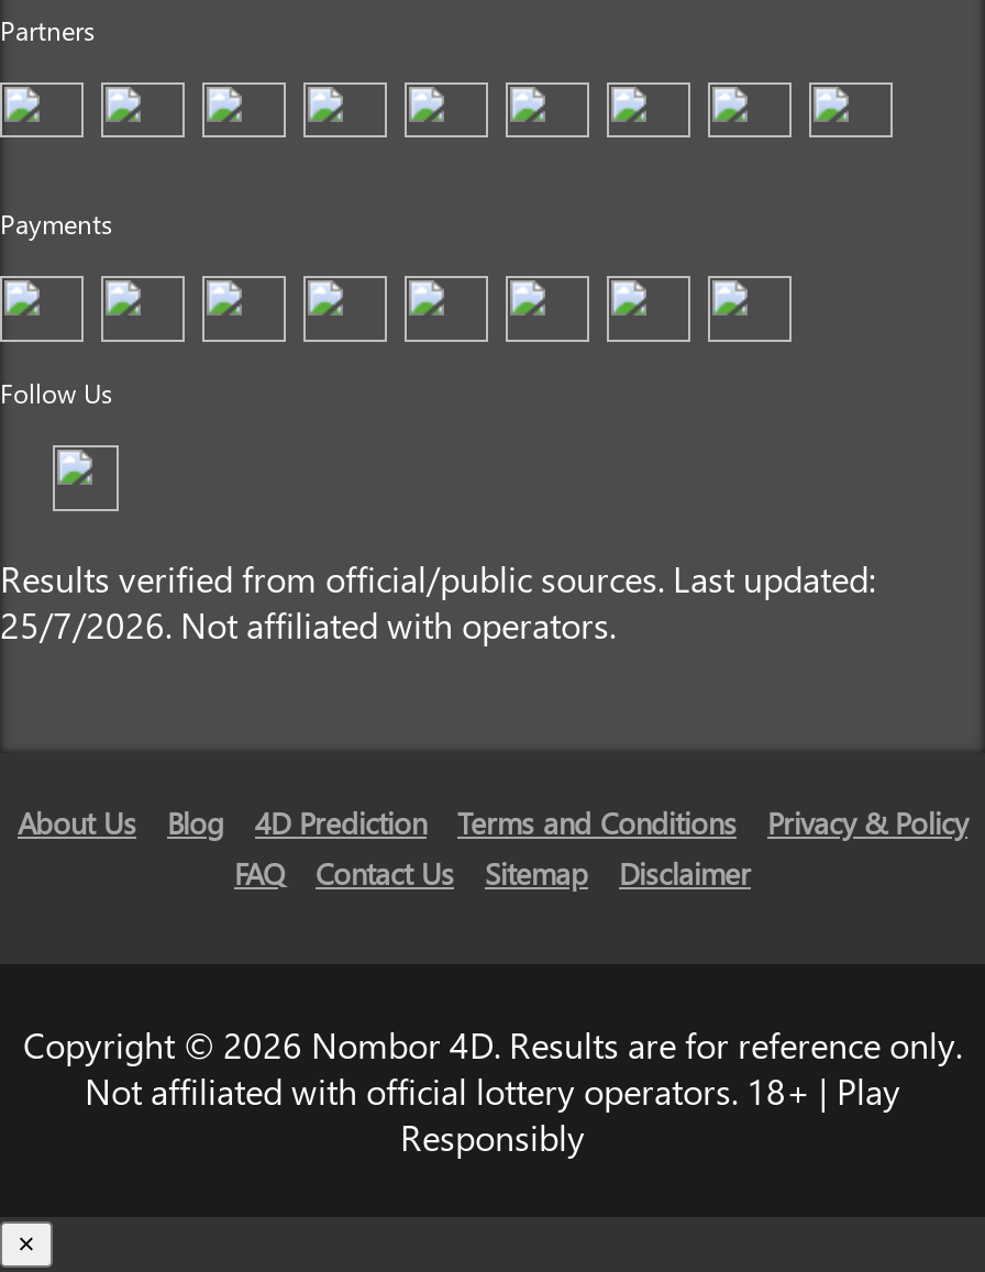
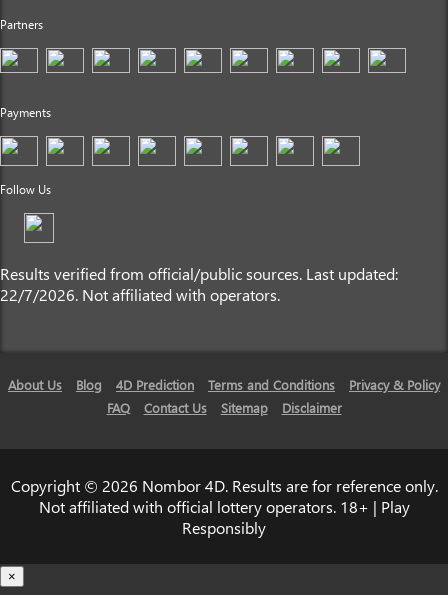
[0,602,616,648] 25/7/2026. Not affiliated with operators. -> [0,284,280,305] 22/7/2026. Not affiliated with operators.

